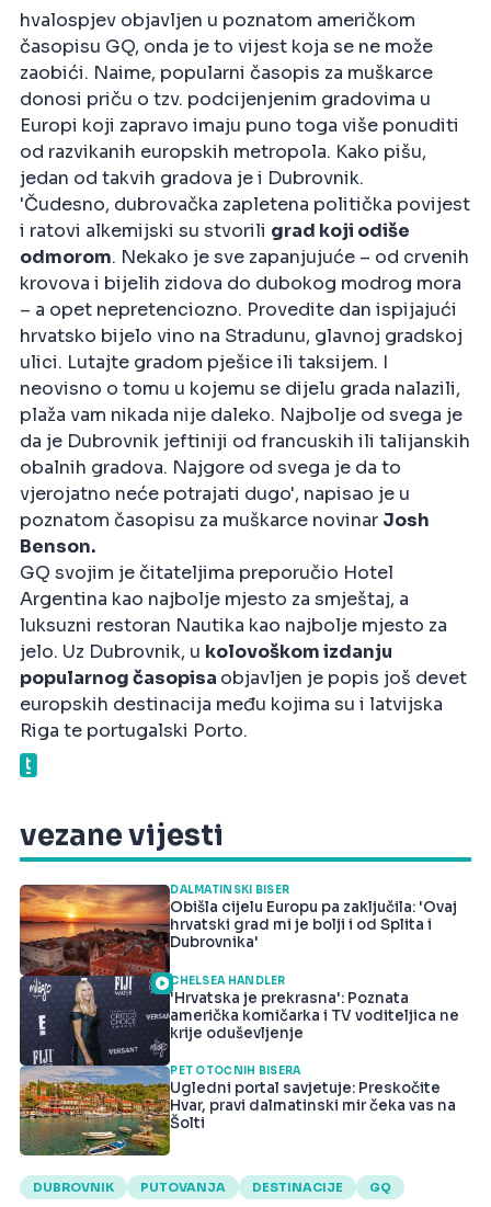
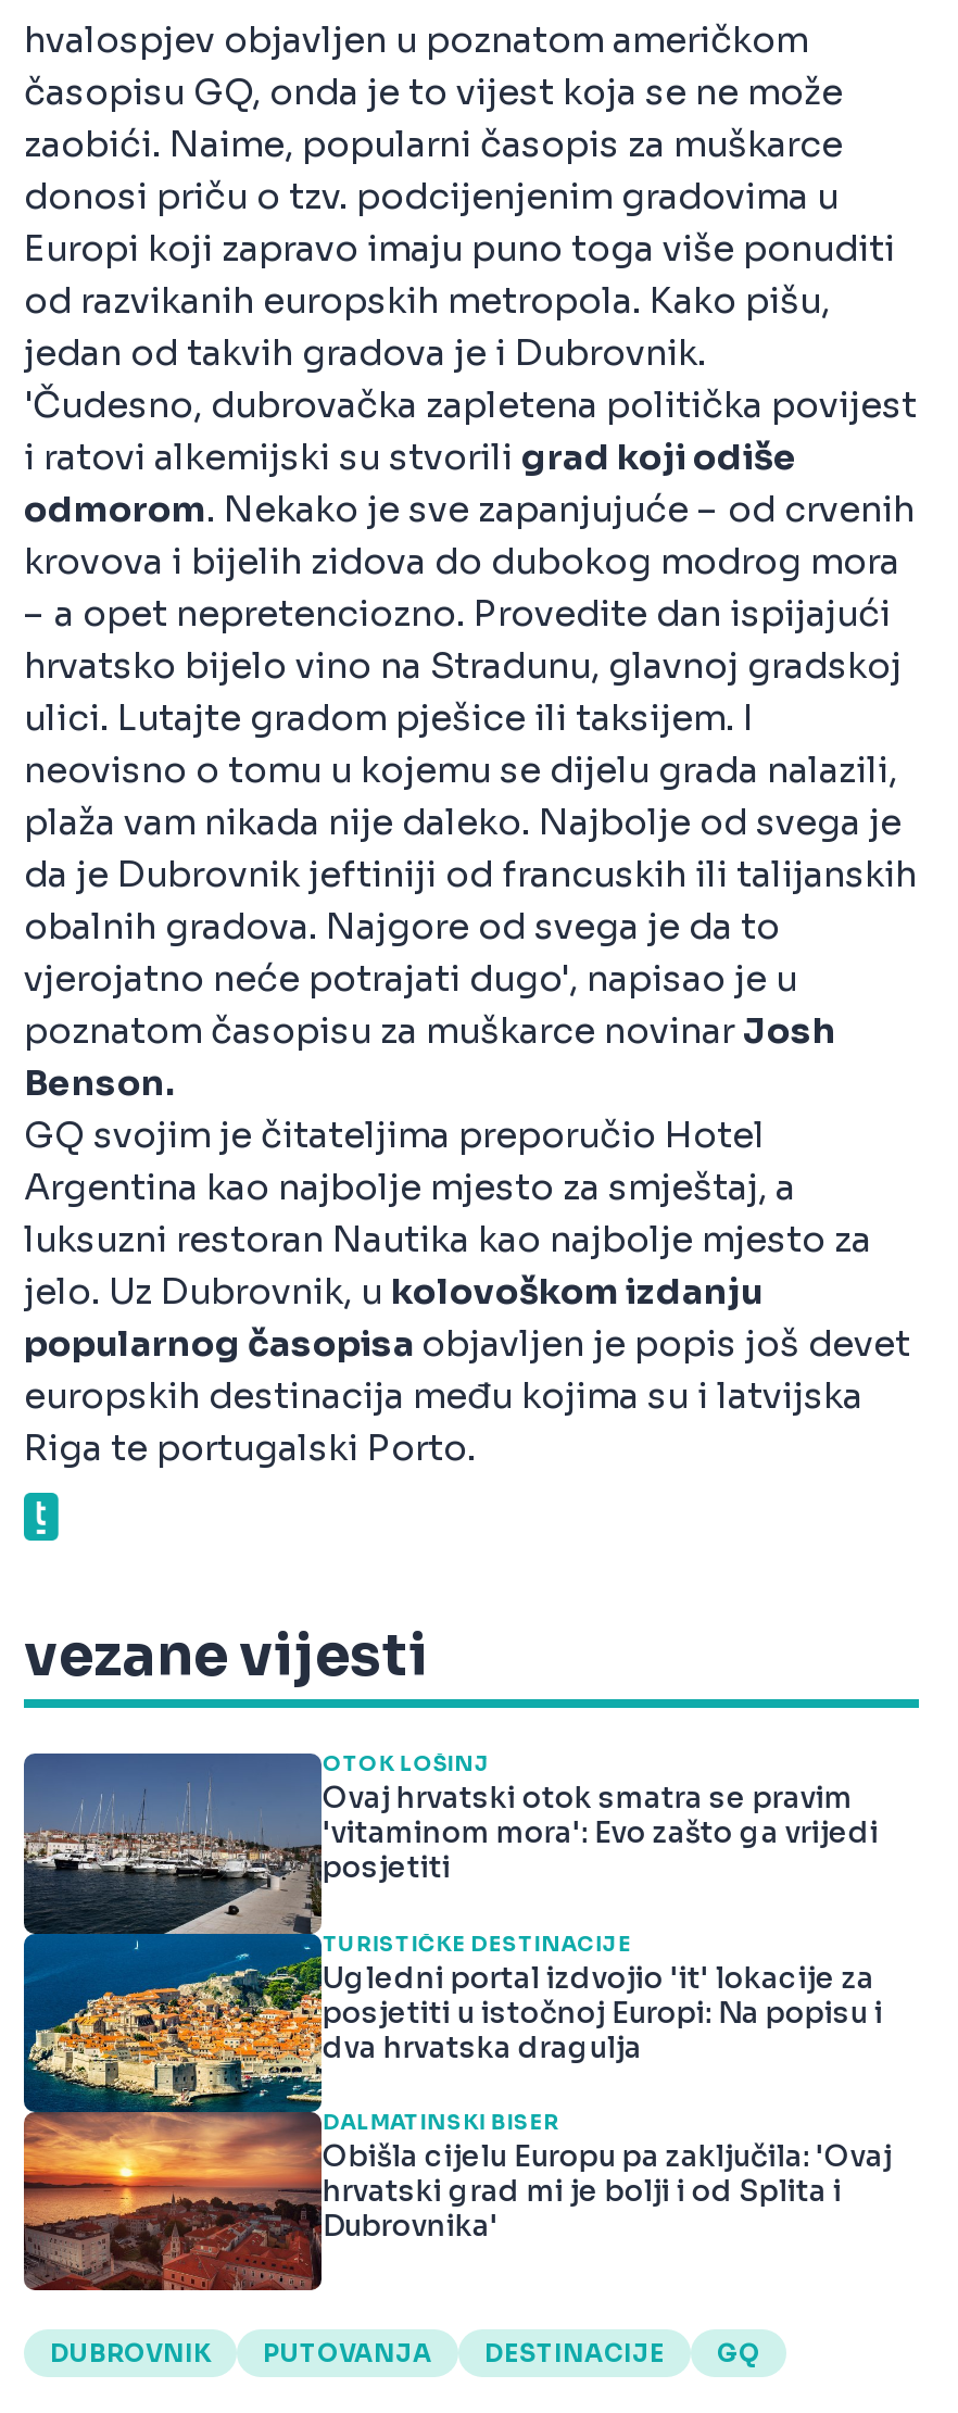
none -> [322,1752,883,2066] OTOK LOŠINJ | Ovaj hrvatski otok smatra se pravim | 'vitaminom mora': Evo zašto ga vrijedi | posjetiti | TURISTIČKE DESTINACIJE | Ugledni portal izdvojio 'it' lokacije za | posjetiti u istočnoj Europi: Na popisu i | dva hrvatska dragulja
moved [170,884,457,952] -> [322,2110,891,2245]: DALMATINSKI BISER | Obišla cijelu Europu pa zaključila: 'Ovaj | hrvatski grad mi je bolji i od Splita i | Dubrovnika'
[19,973,171,1157] [image] -> [22,1751,324,2114] [image]
[170,974,460,1133] CHELSEA HANDLER | 'Hrvatska je prekrasna': Poznata | američka komičarka i TV voditeljica ne | krije oduševljenje | PET OTOČNIH BISERA | Ugledni portal savjetuje: Preskočite | Hvar, pravi dalmatinski mir čeka vas na | Šolti -> none

